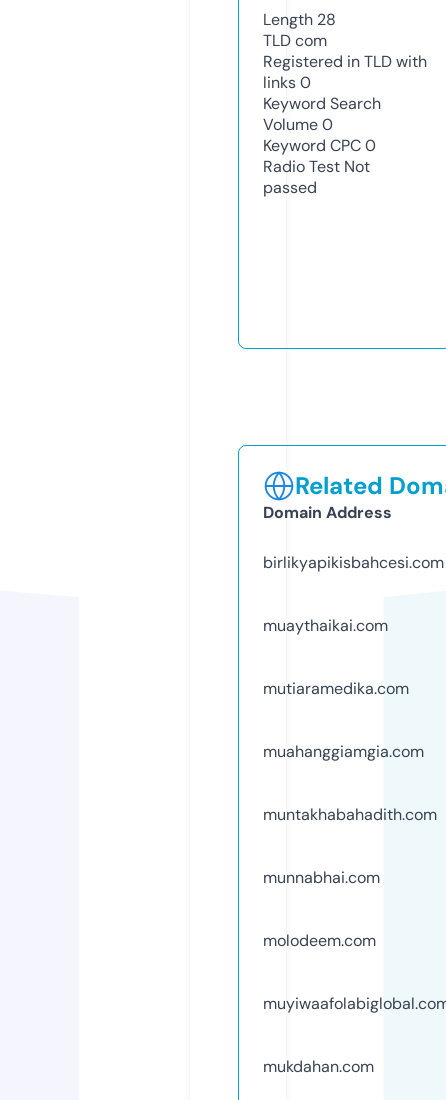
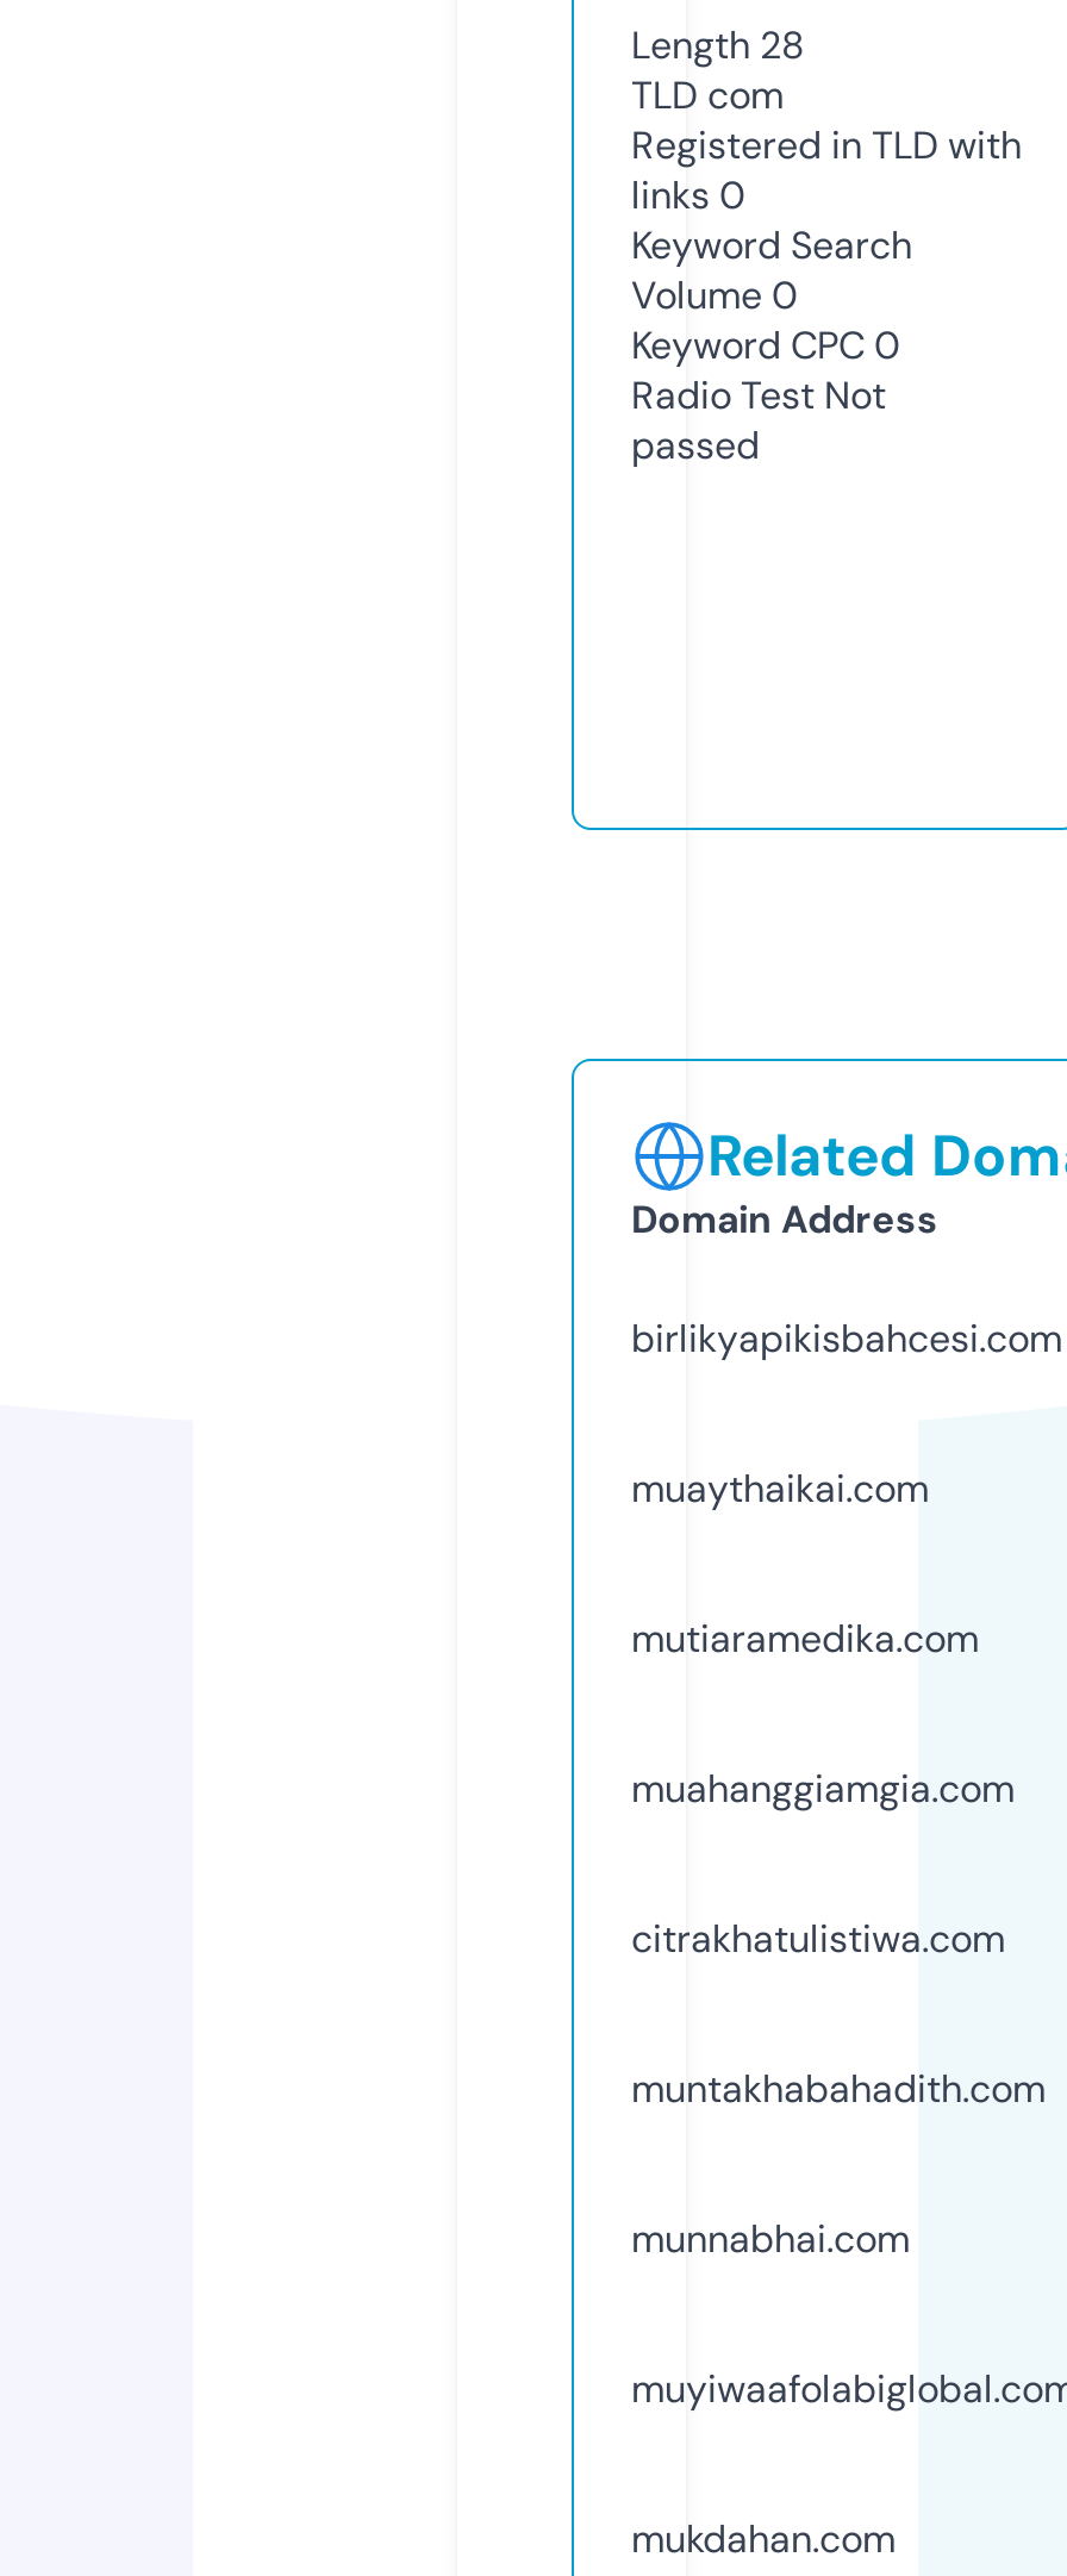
none -> [631,1913,1005,1963] citrakhatulistiwa.com
moved [263,804,437,888] -> [631,2063,1046,2263]: muntakhabahadith.com | munnabhai.com
[263,930,376,951] molodeem.com -> none

